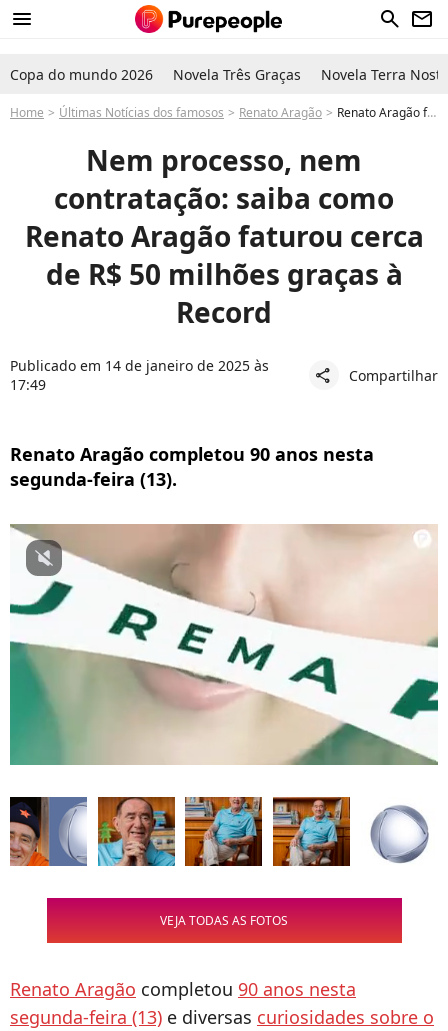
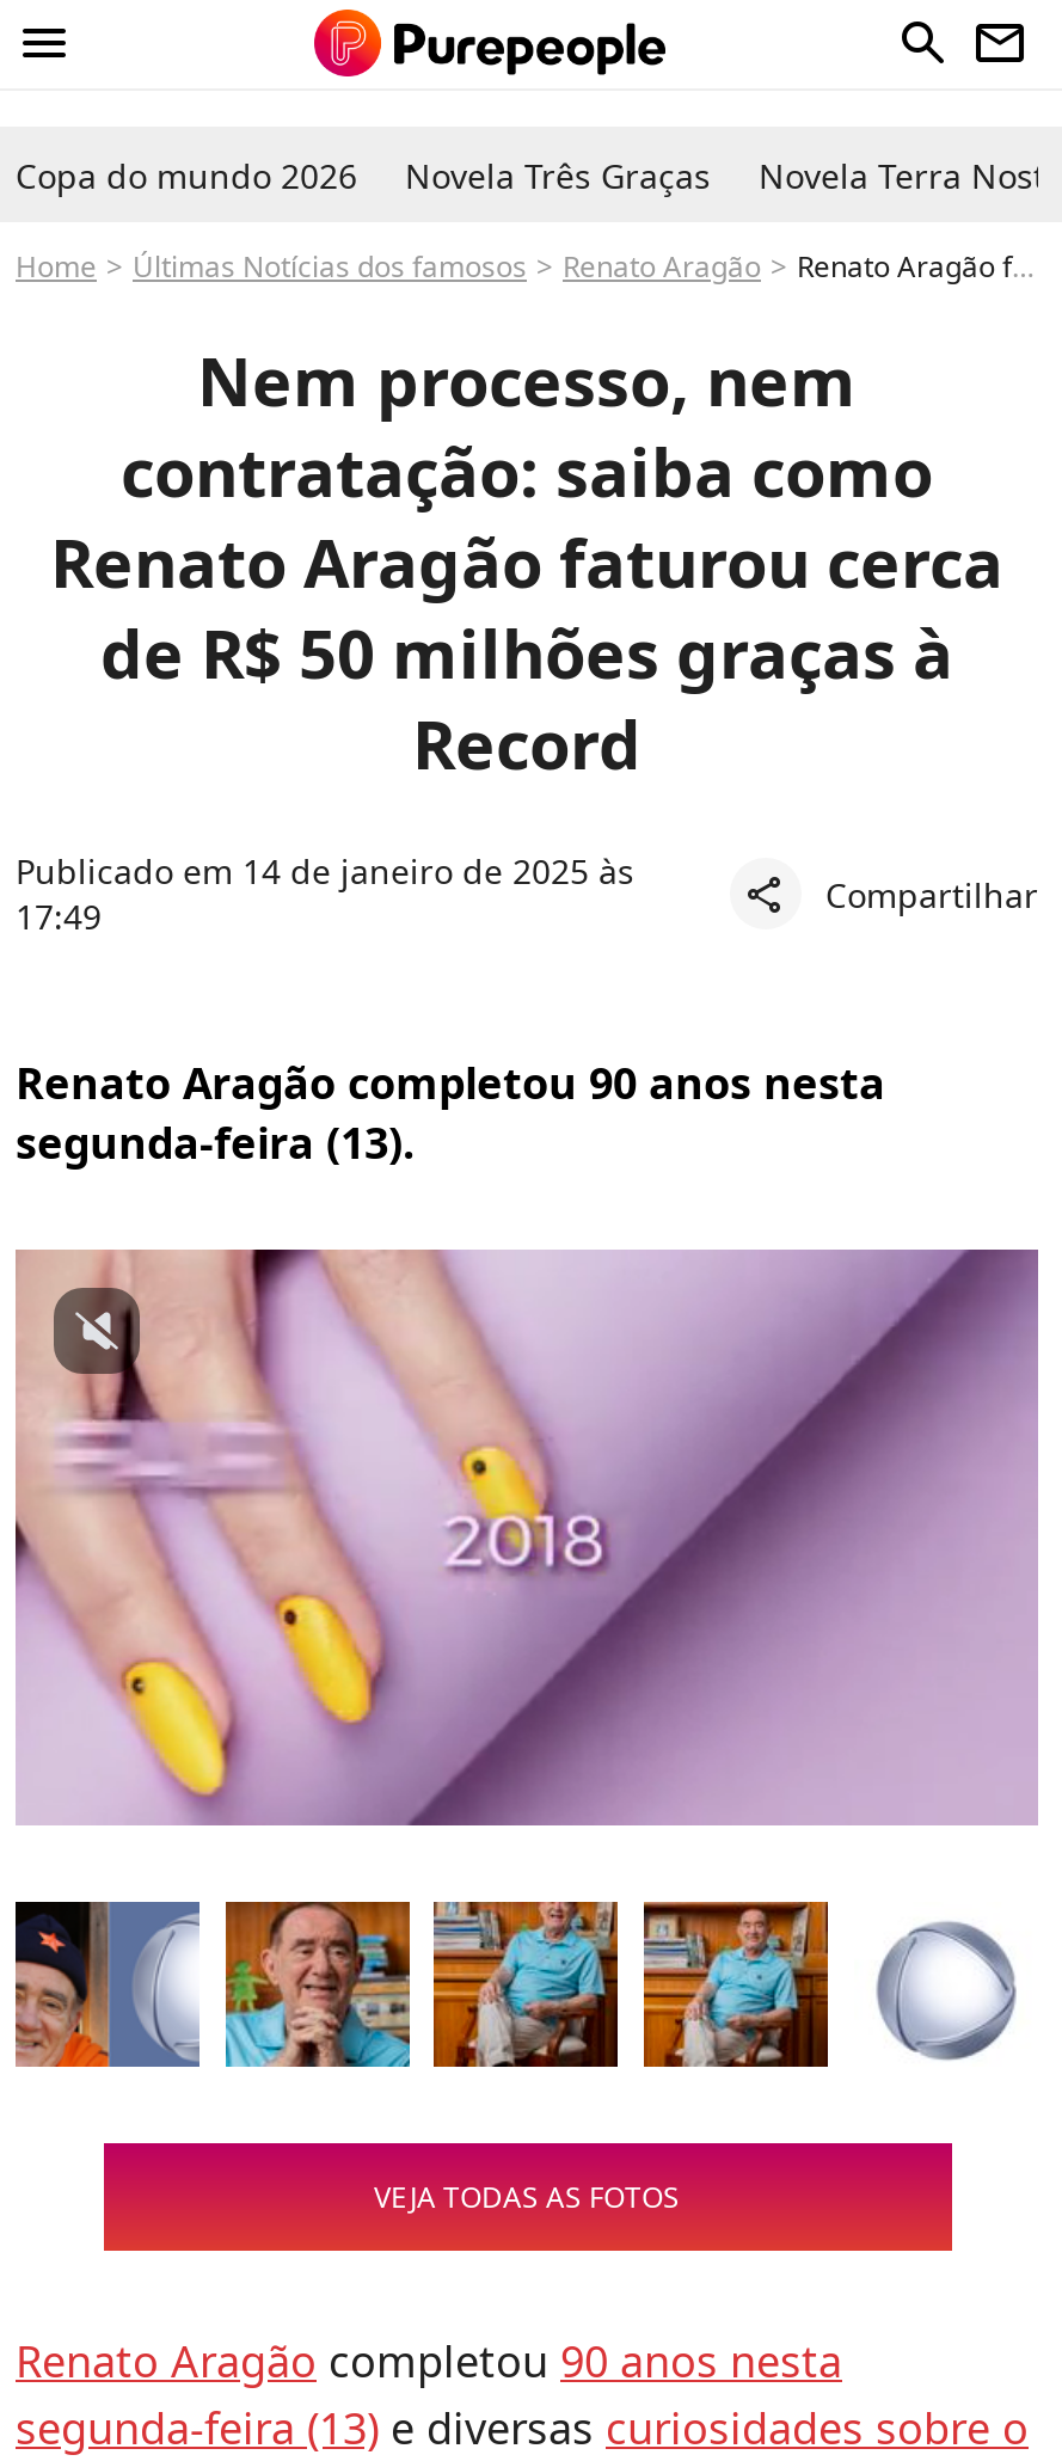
[9,524,439,765] [image] -> [13,1247,1038,1828] [image]

